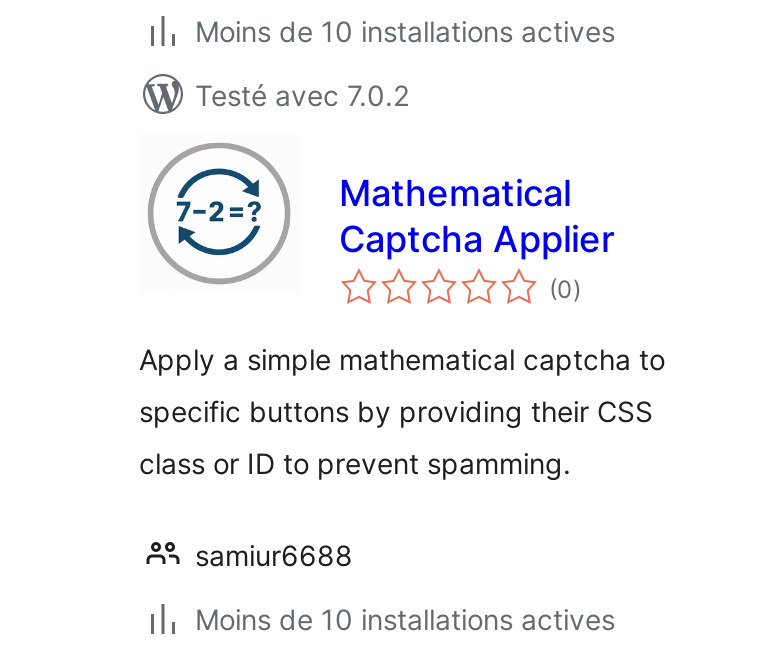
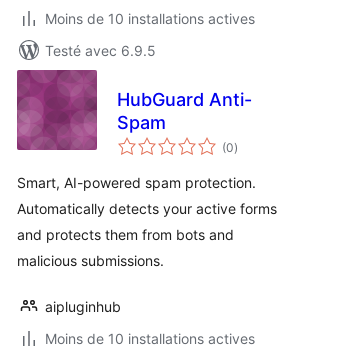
[195,78,409,112] Testé avec 7.0.2 -> [45,42,156,59] Testé avec 6.9.5
[139,134,615,294] [image] | Mathematical | Captcha Applier -> [16,69,252,151] [image] | HubGuard Anti- | Spam
[139,342,665,572] Apply a simple mathematical captcha to | specific buttons by providing their CSS | class or ID to prevent spamming. | samiur6688 -> [17,174,277,315] Smart, AI-powered spam protection. | Automatically detects your active forms | and protects them from bots and | malicious submissions. | aipluginhub

